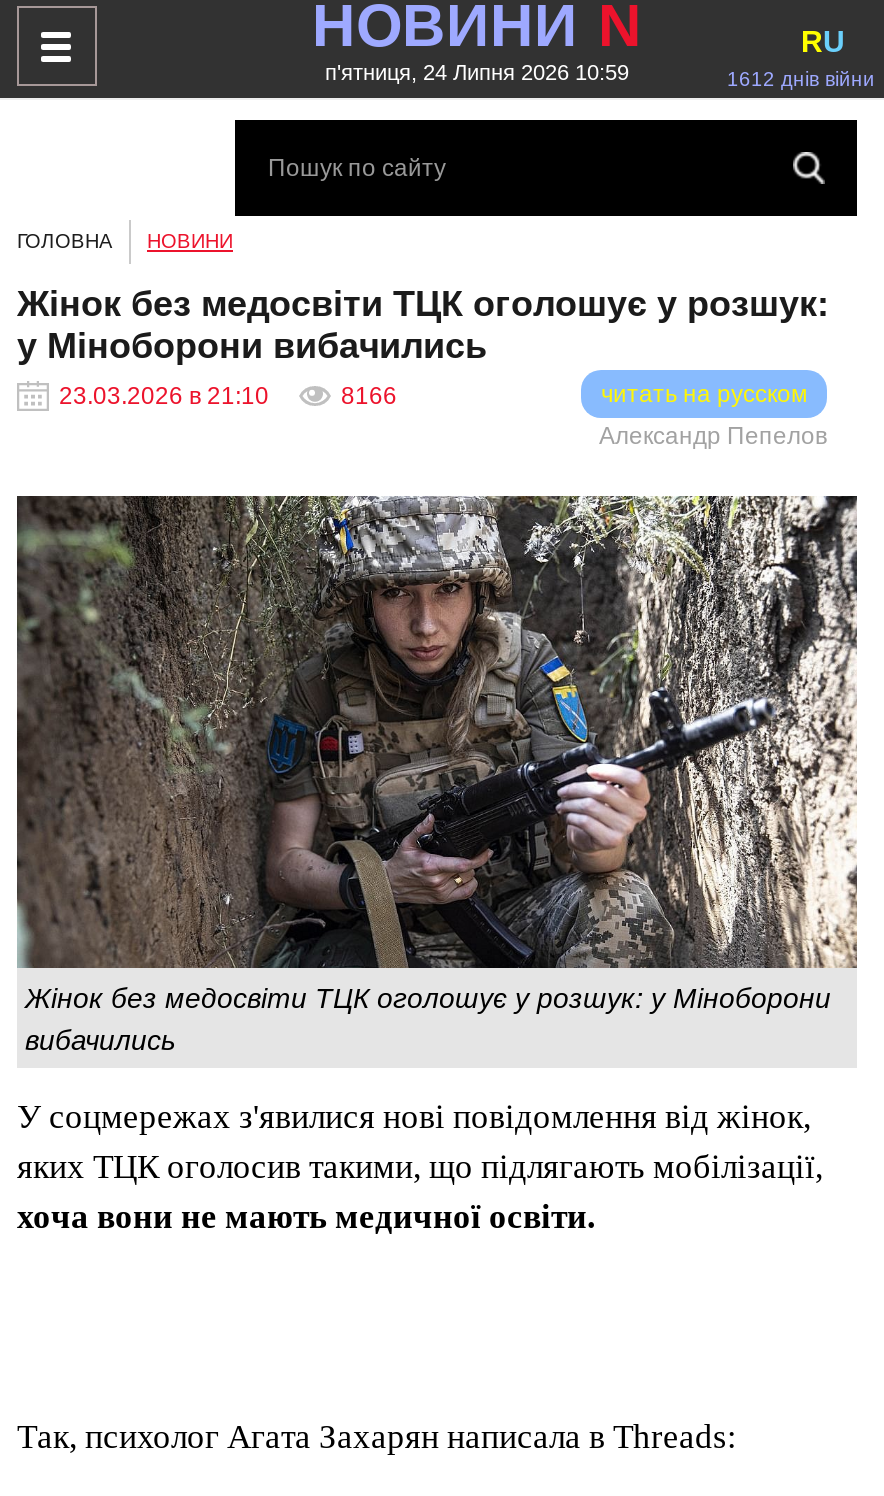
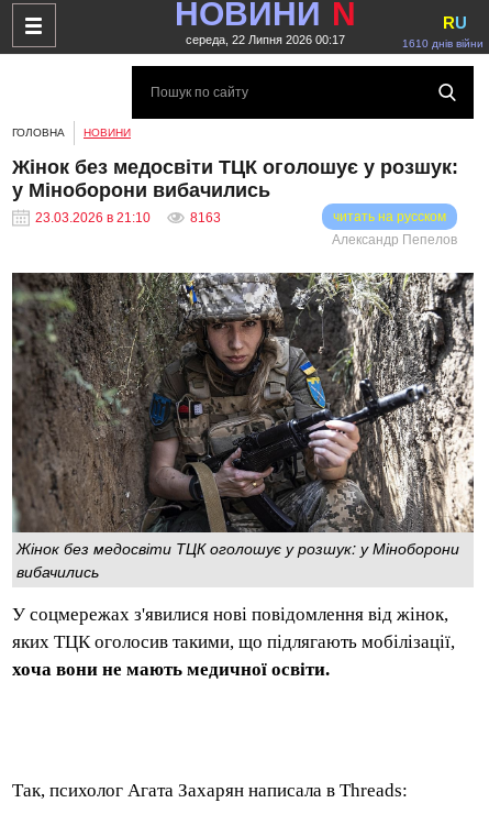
[325,60,629,84] п'ятниця, 24 Липня 2026 10:59 -> [185,33,344,46] середа, 22 Липня 2026 00:17
[727,68,875,90] 1612 днів війни -> [402,37,484,50] 1610 днів війни
[341,382,397,410] 8166 -> [190,210,221,226] 8163

